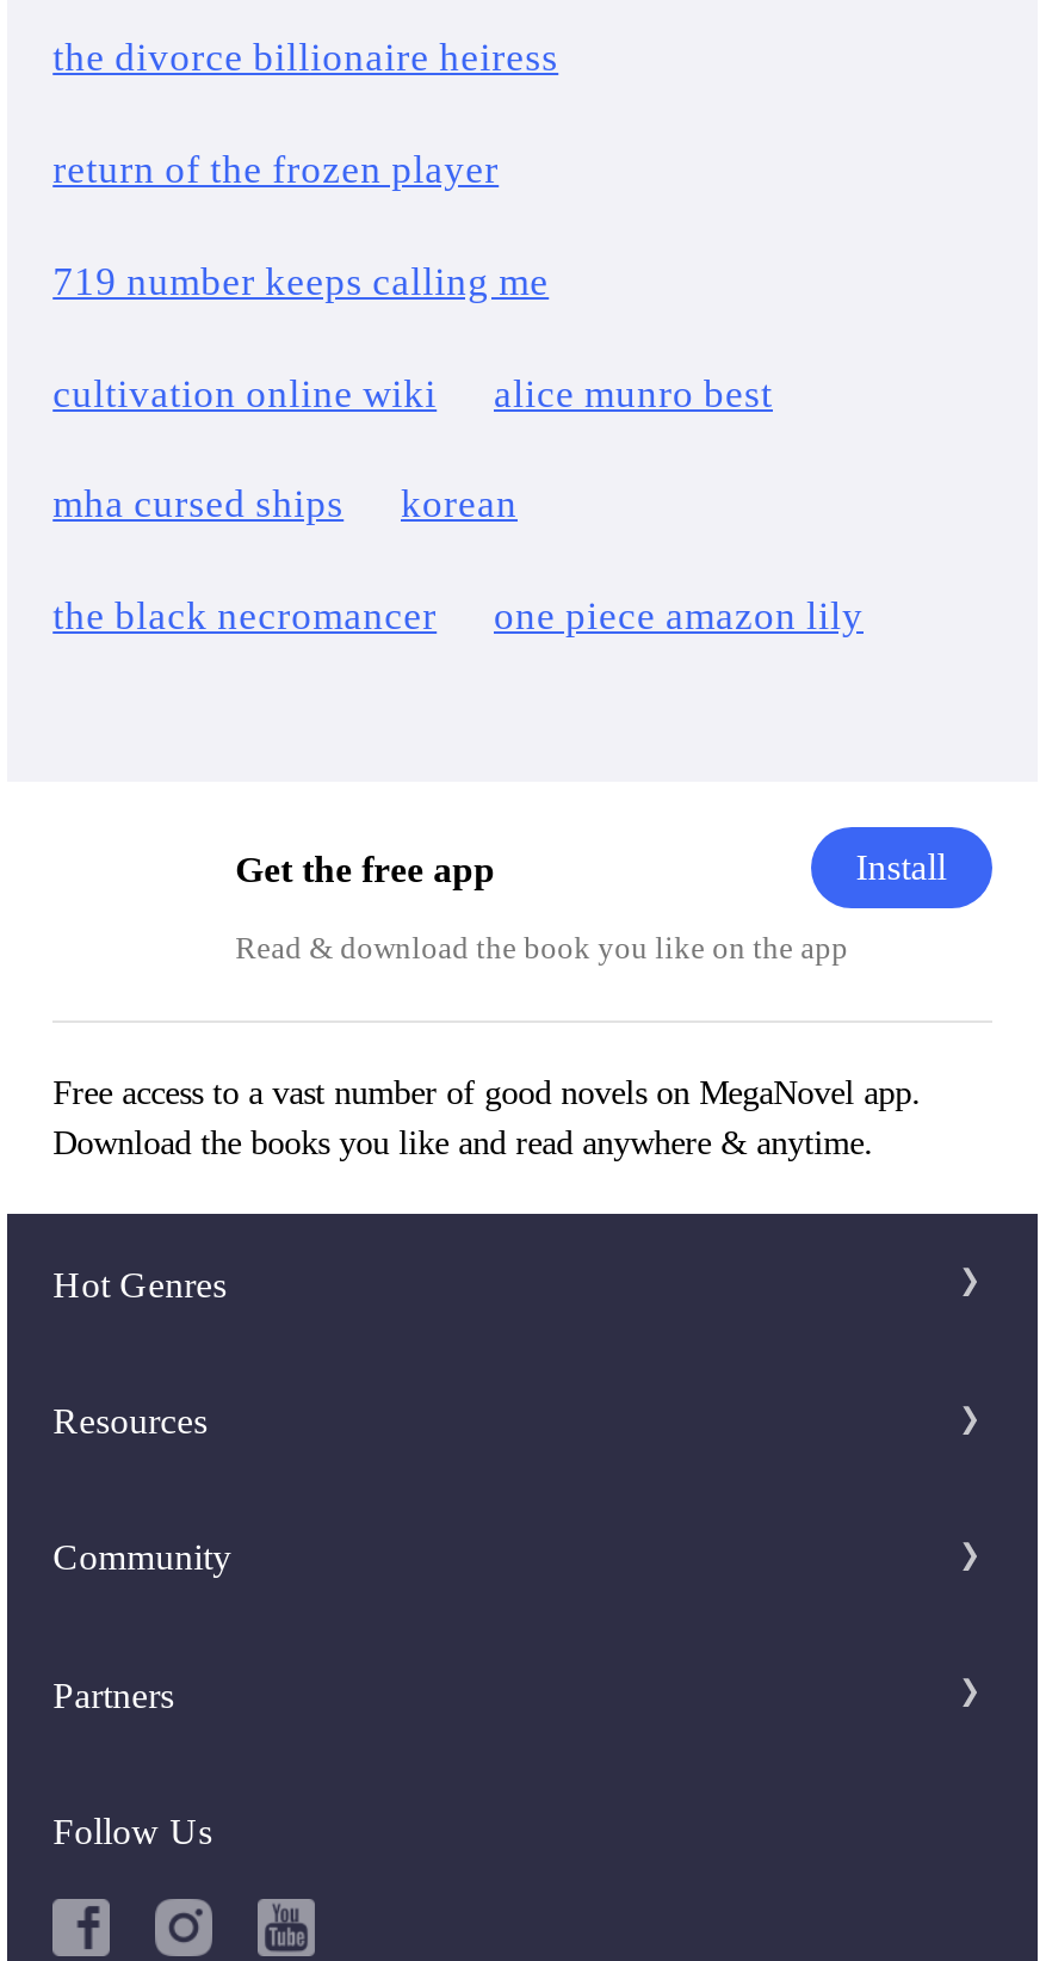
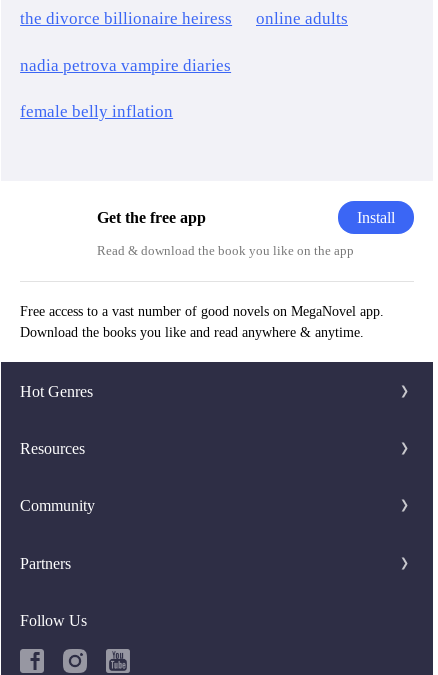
[53,146,864,639] return of the frozen player | 719 number keeps calling me | cultivation online wiki | alice munro best | mha cursed ships | korean | the black necromancer | one piece amazon lily -> [20,9,348,121] online adults | nadia petrova vampire diaries | female belly inflation

